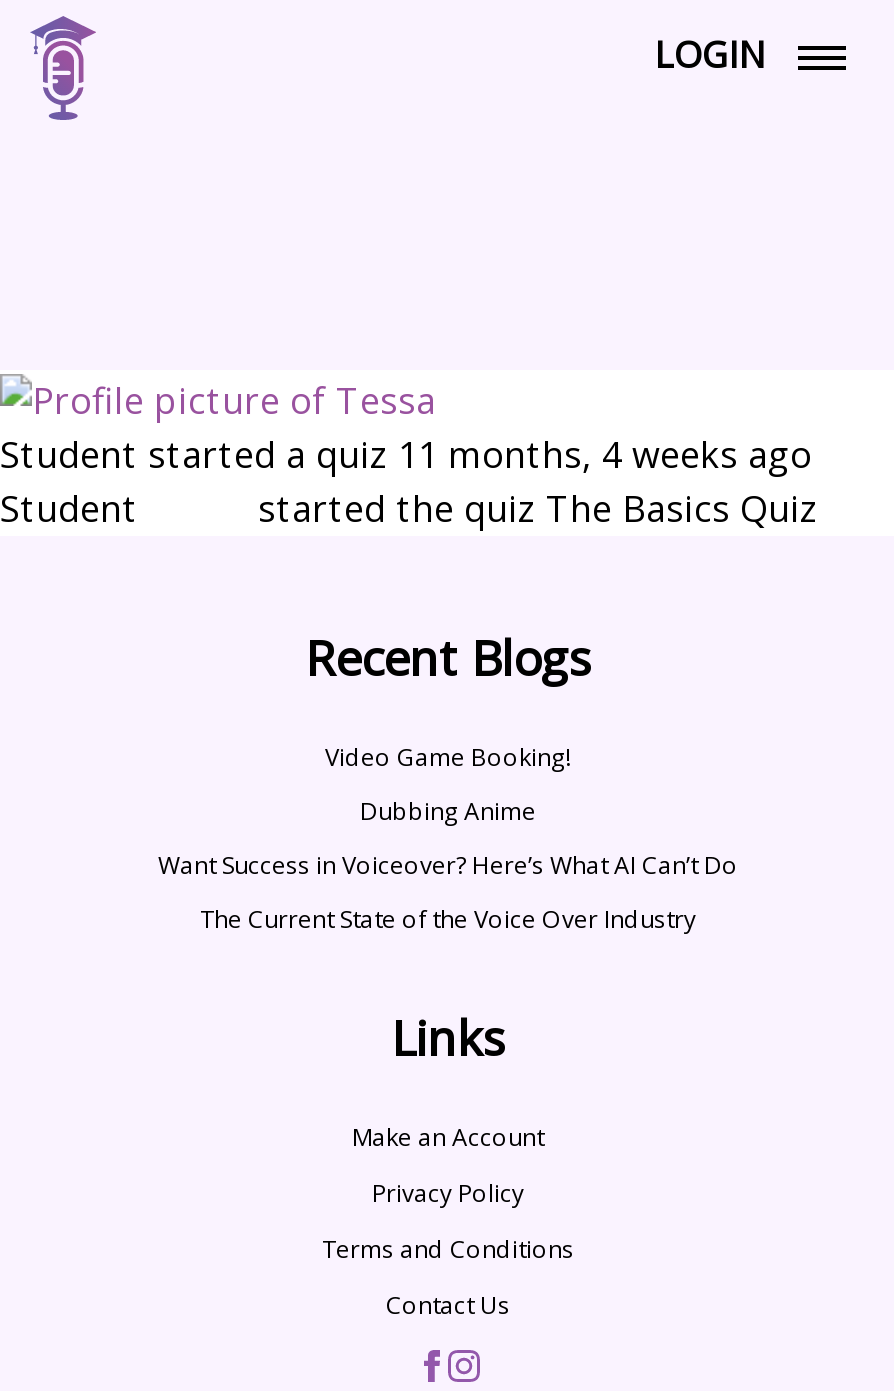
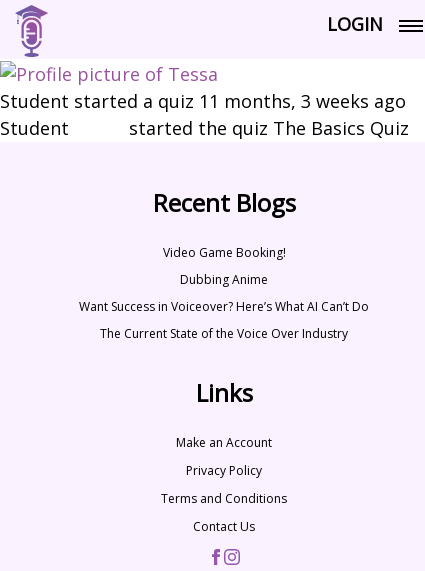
[0,429,812,477] Student started a quiz 11 months, 4 weeks ago -> [0,89,406,113] Student started a quiz 11 months, 3 weeks ago

